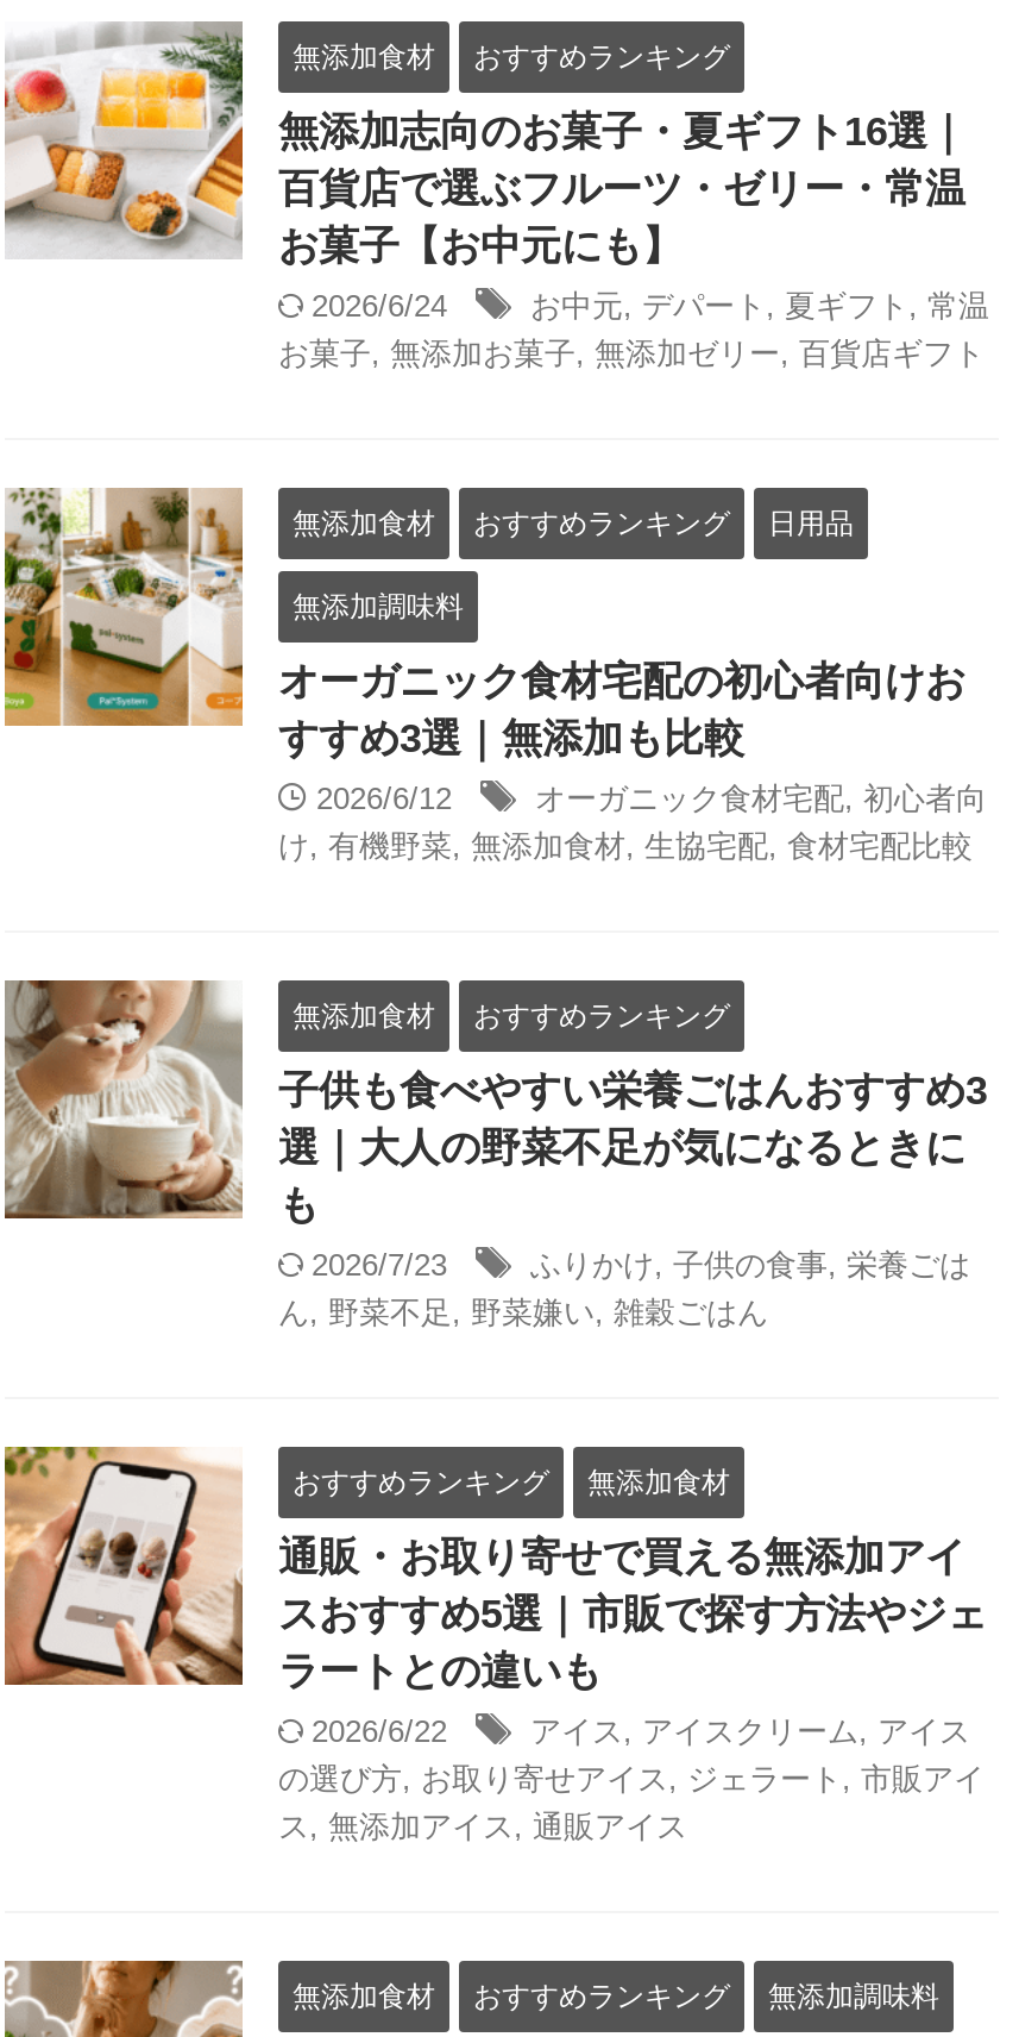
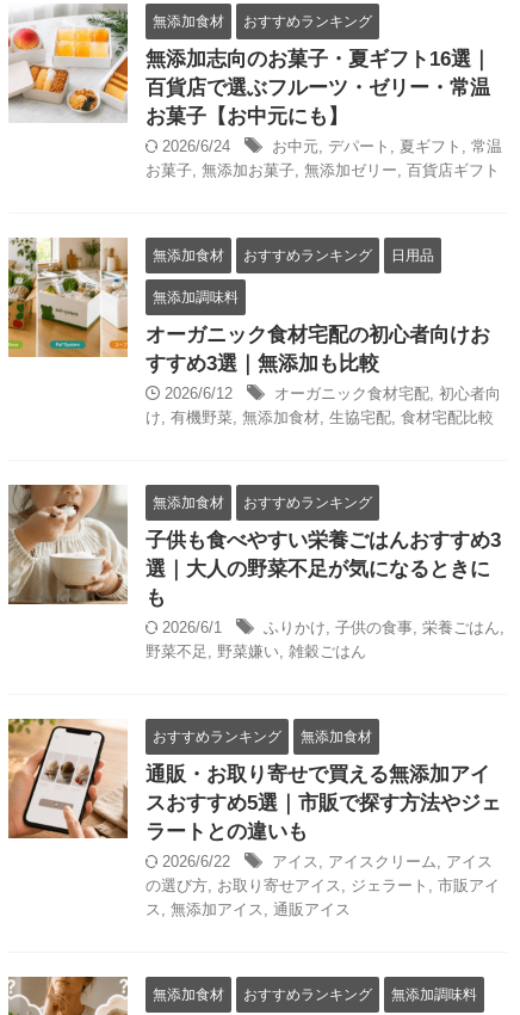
[278,1247,970,1330] 2026/7/23 | ふりかけ,子供の食事,栄養ごは | ん,野菜不足,野菜嫌い,雑穀ごはん -> [146,619,504,660] 2026/6/1 | ふりかけ,子供の食事,栄養ごはん, | 野菜不足,野菜嫌い,雑穀ごはん

